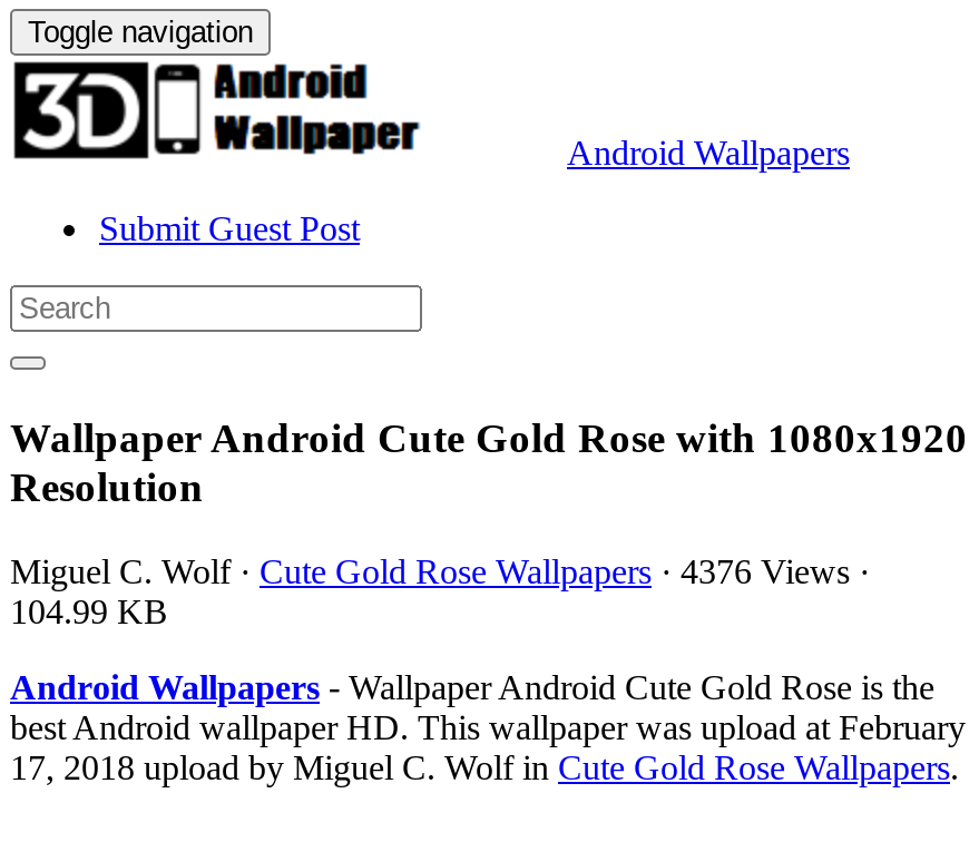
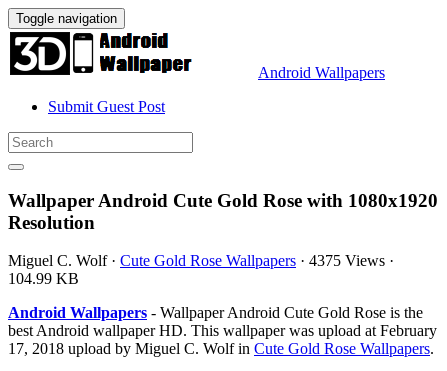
[10,553,870,591] Miguel C. Wolf · Cute Gold Rose Wallpapers · 4376 Views · -> [8,252,394,269] Miguel C. Wolf · Cute Gold Rose Wallpapers · 4375 Views ·

